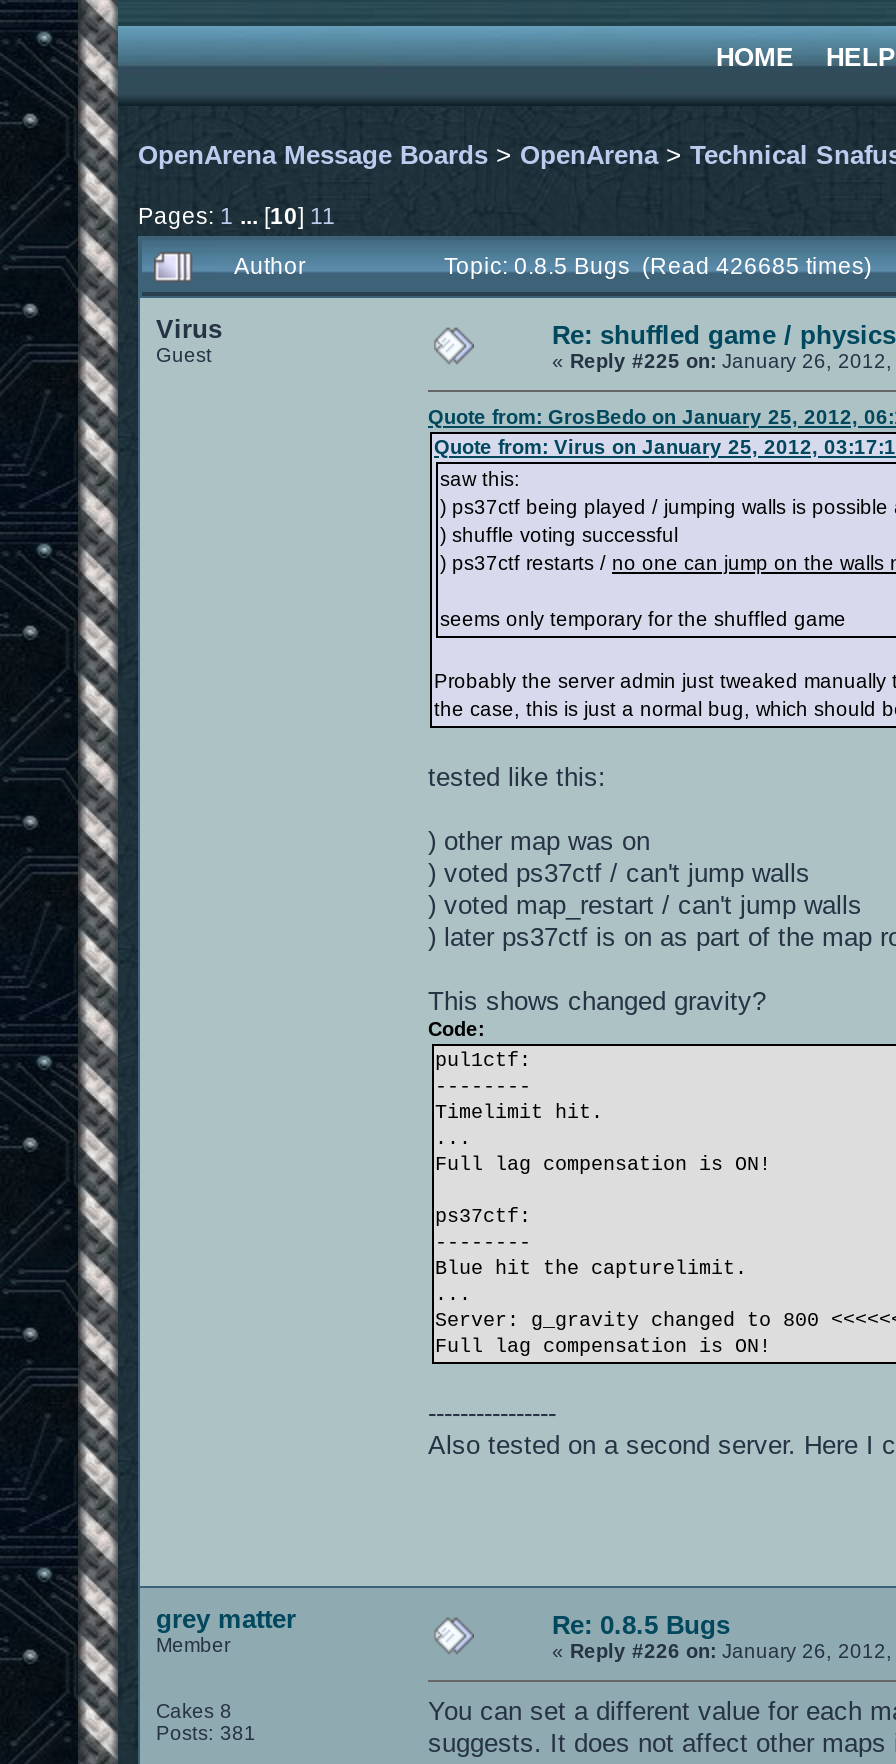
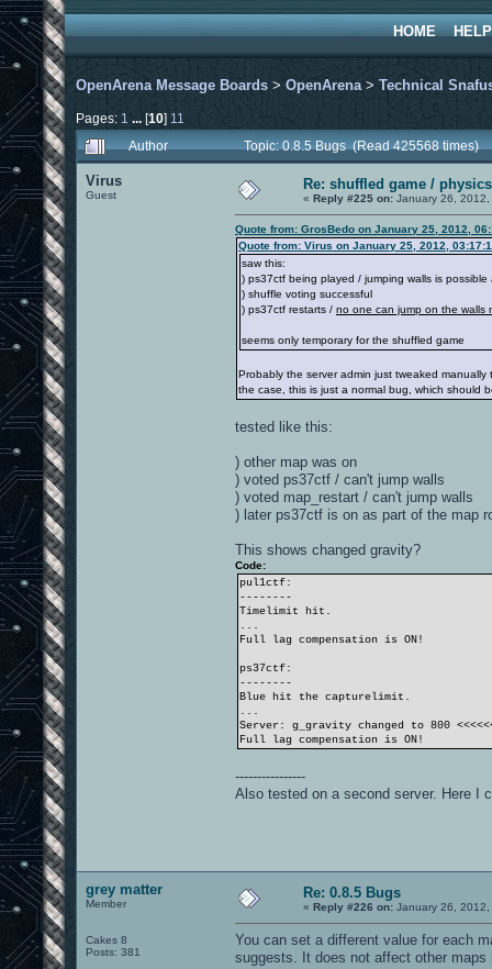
[444,252,872,278] Topic: 0.8.5 Bugs (Read 426685 times) -> [244,138,479,153] Topic: 0.8.5 Bugs (Read 425568 times)

